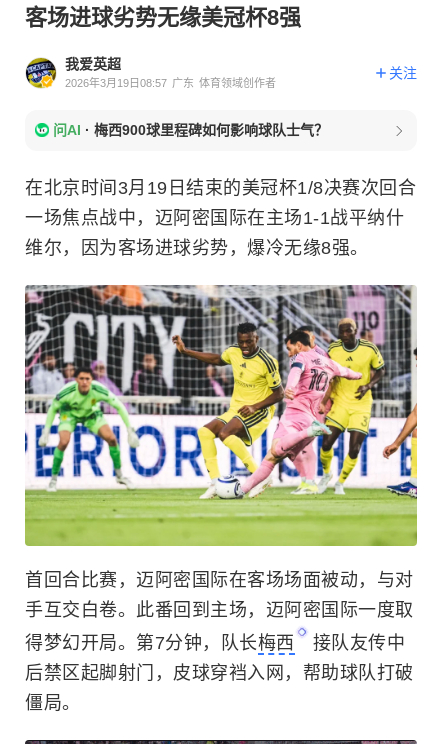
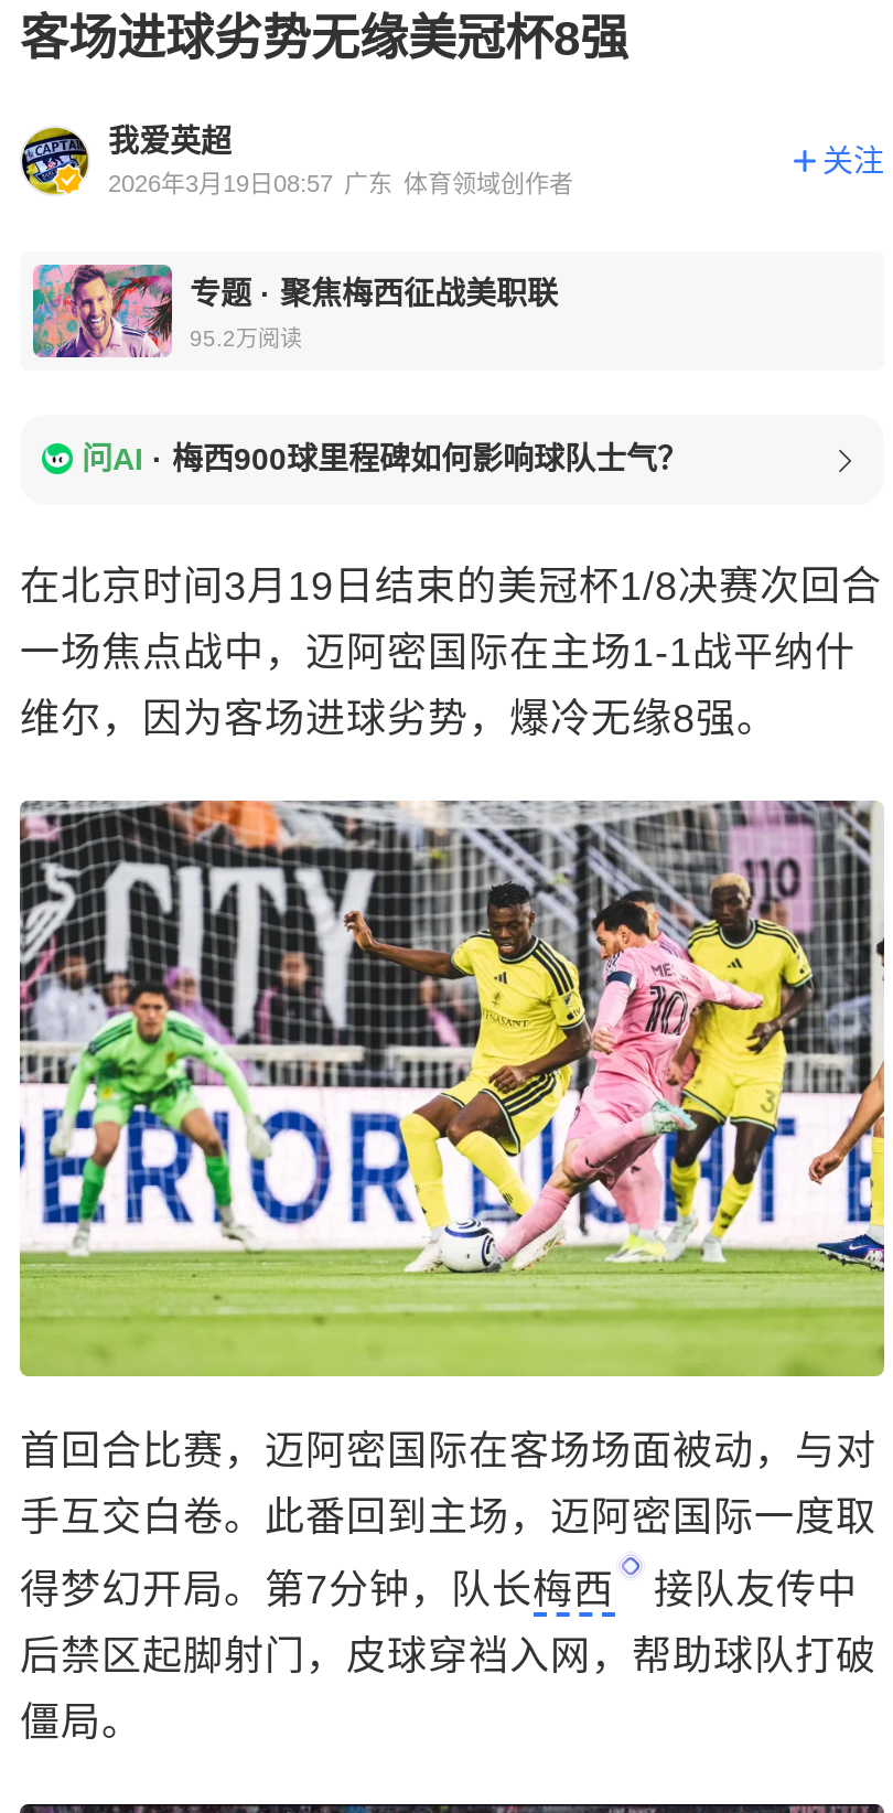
none -> [31,262,558,360] [image] | 专题·聚焦梅西征战美职联 | 95.2万阅读

